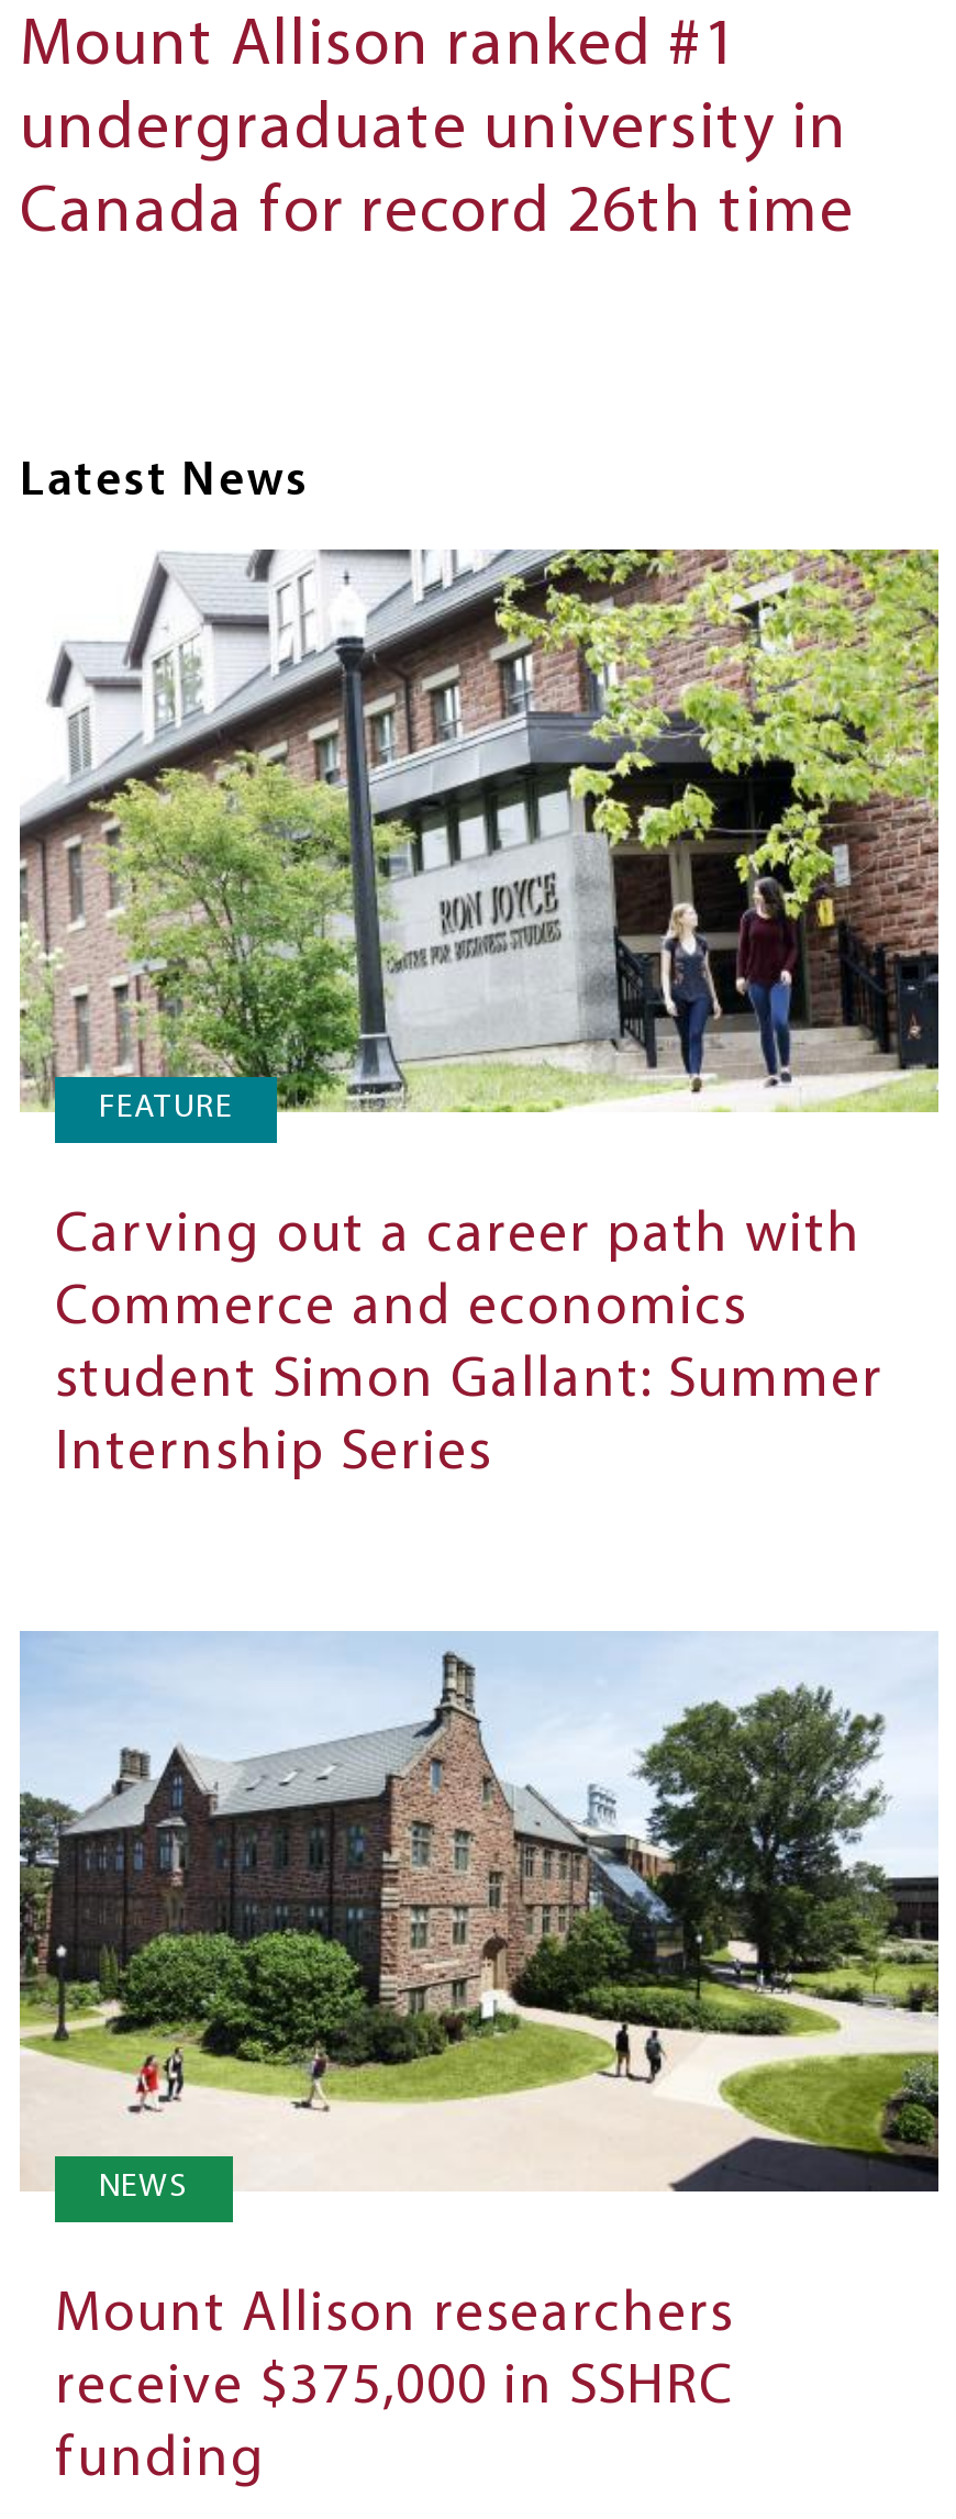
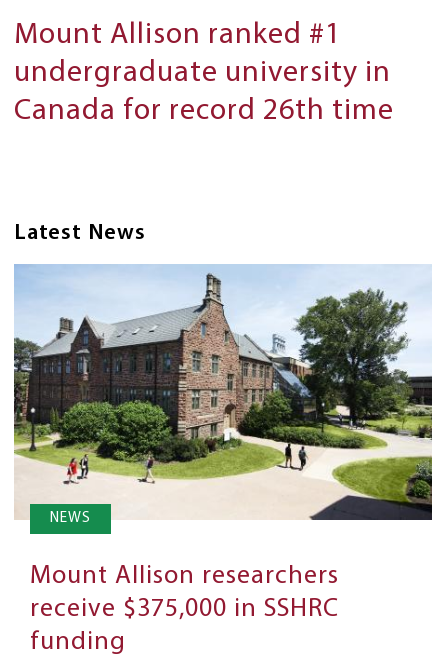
[20,547,941,1483] [image] | FEATURE | Carving out a career path with | Commerce and economics | student Simon Gallant: Summer | Internship Series -> none

